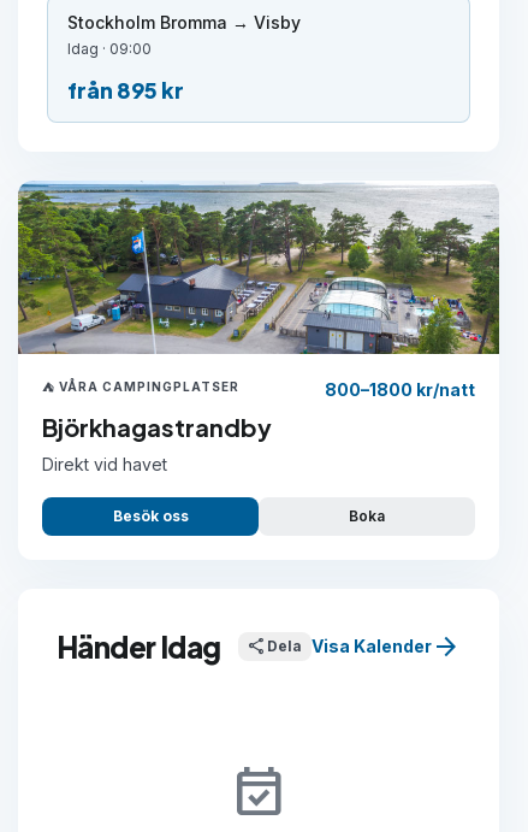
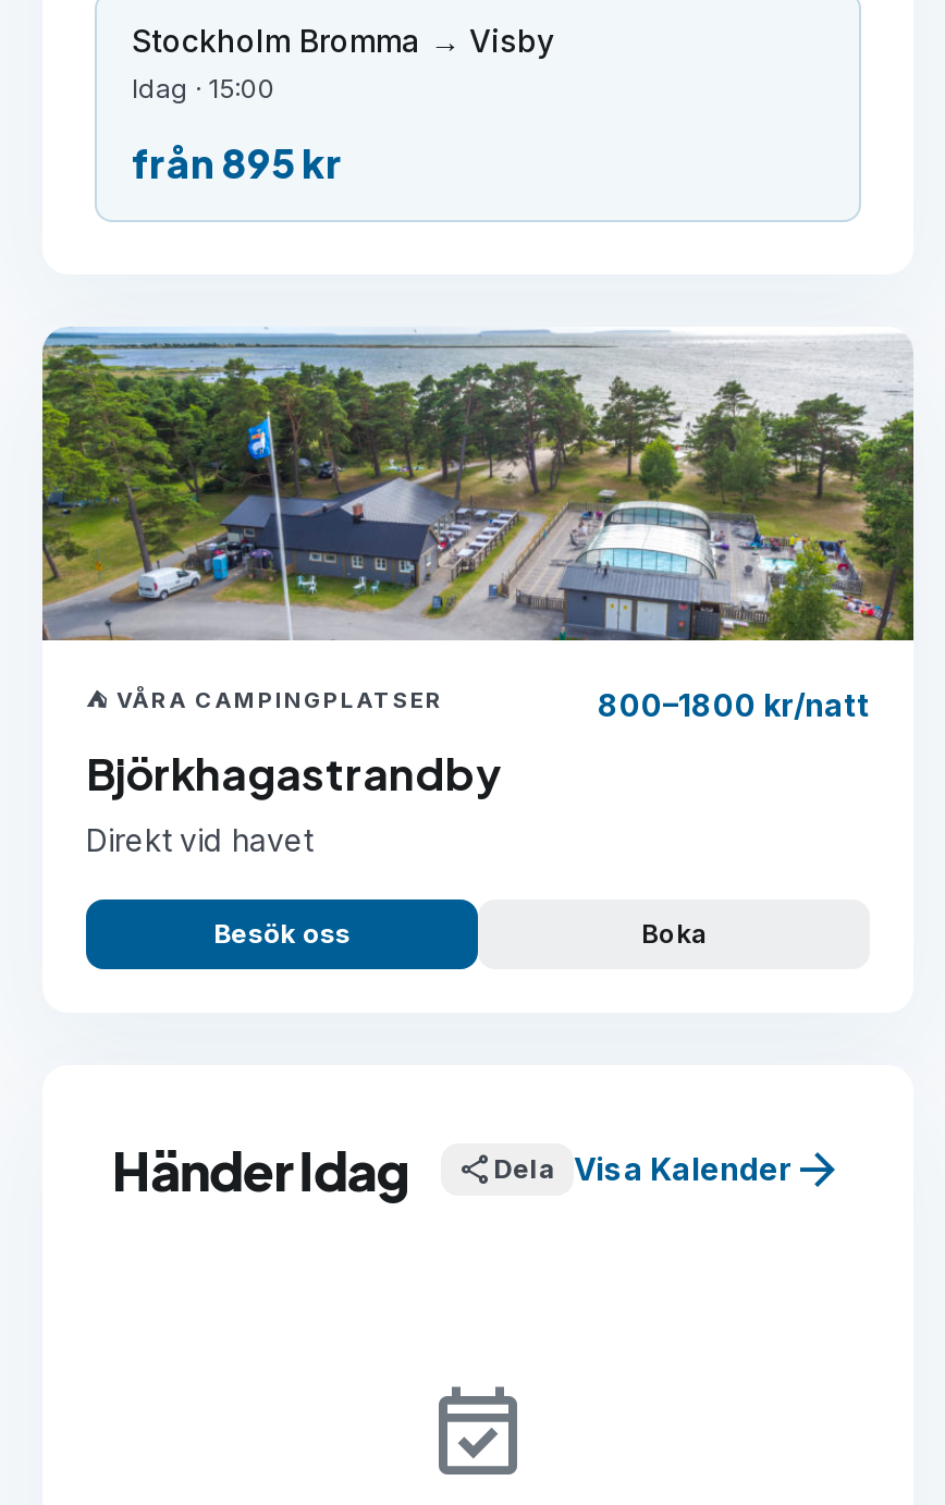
[67,40,152,58] Idag · 09:00 -> [132,72,275,105] Idag · 15:00

